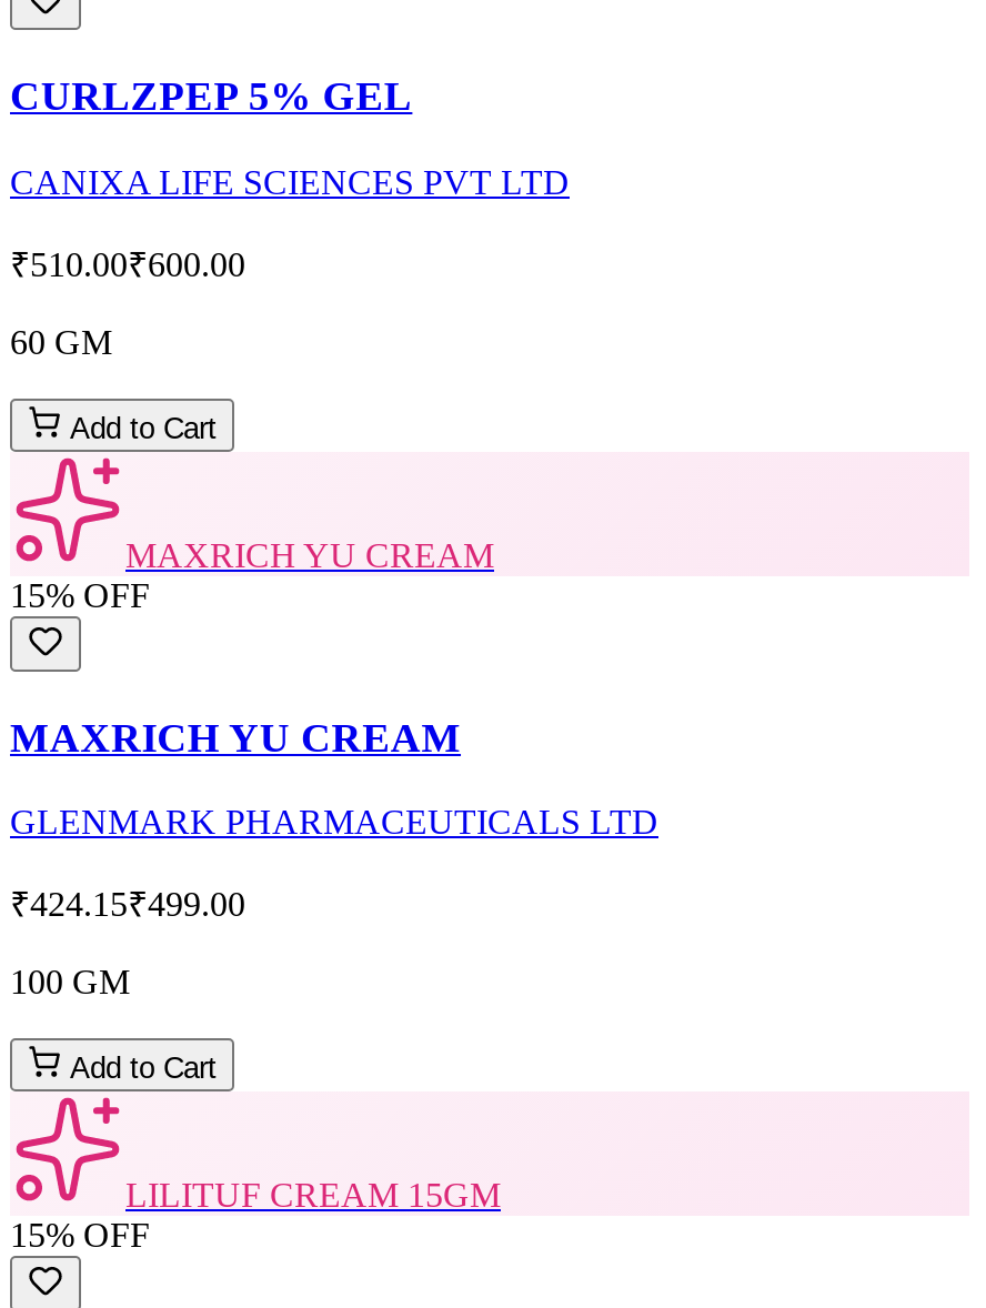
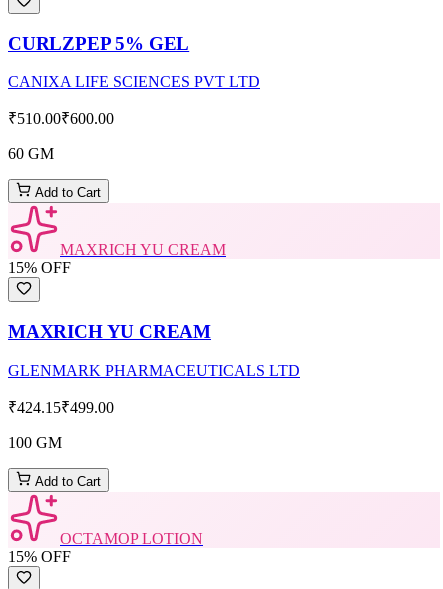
[125,1177,501,1214] LILITUF CREAM 15GM -> [60,530,203,547] OCTAMOP LOTION

